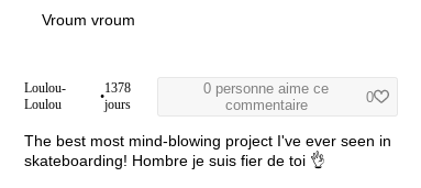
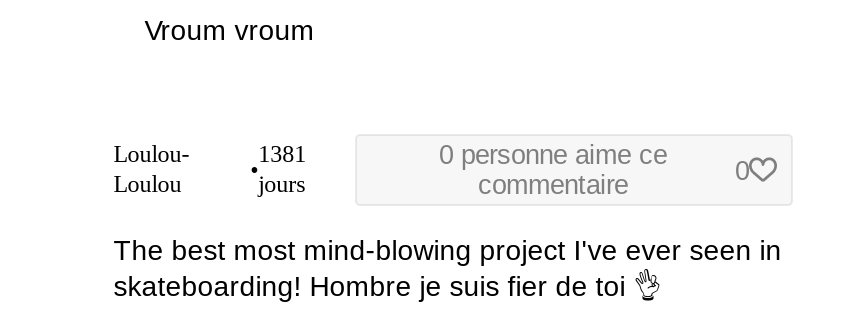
[104,80,130,96] 1378 -> [258,140,306,168] 1381

